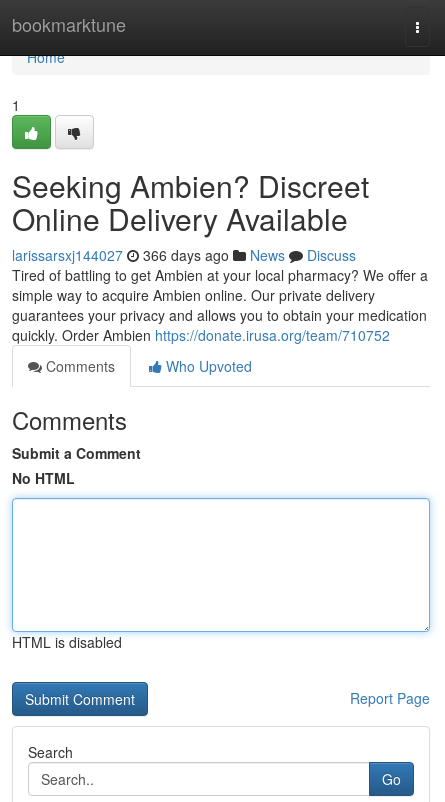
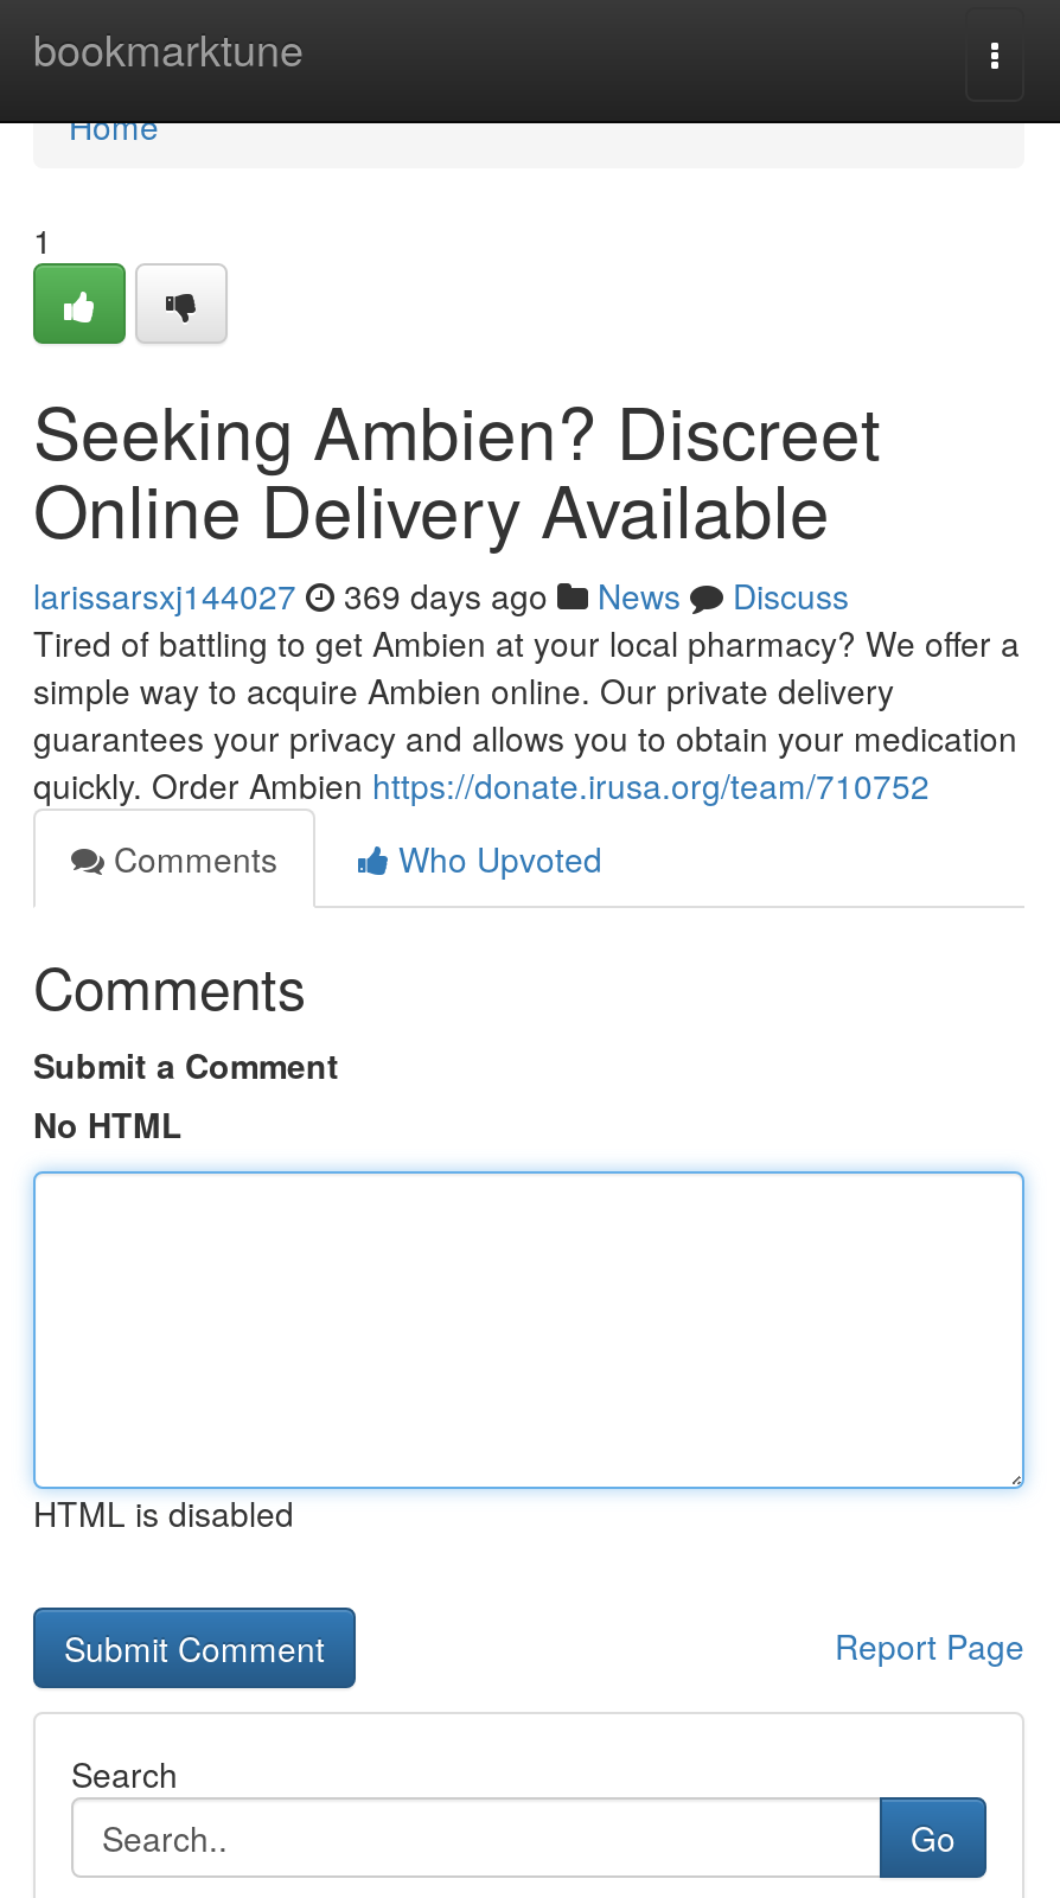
[12,245,356,265] larissarsxj144027 366 days ago News Discuss -> [33,571,849,619] larissarsxj144027 369 days ago News Discuss

